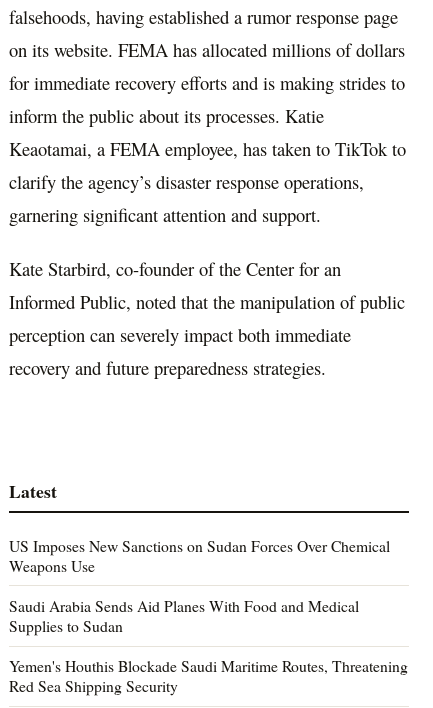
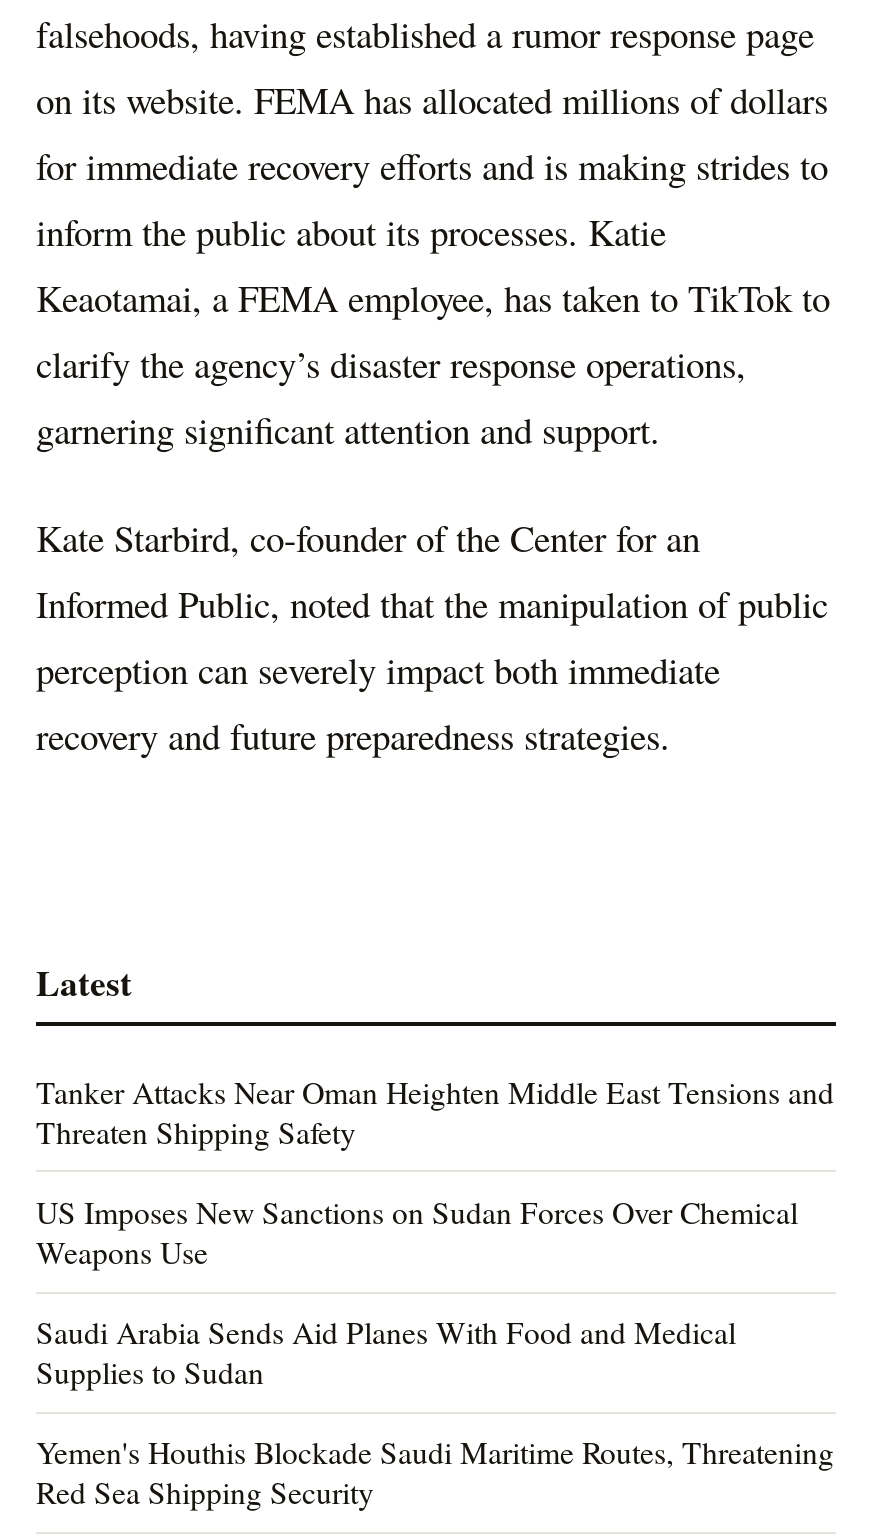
none -> [36,1069,834,1151] Tanker Attacks Near Oman Heighten Middle East Tensions and | Threaten Shipping Safety

